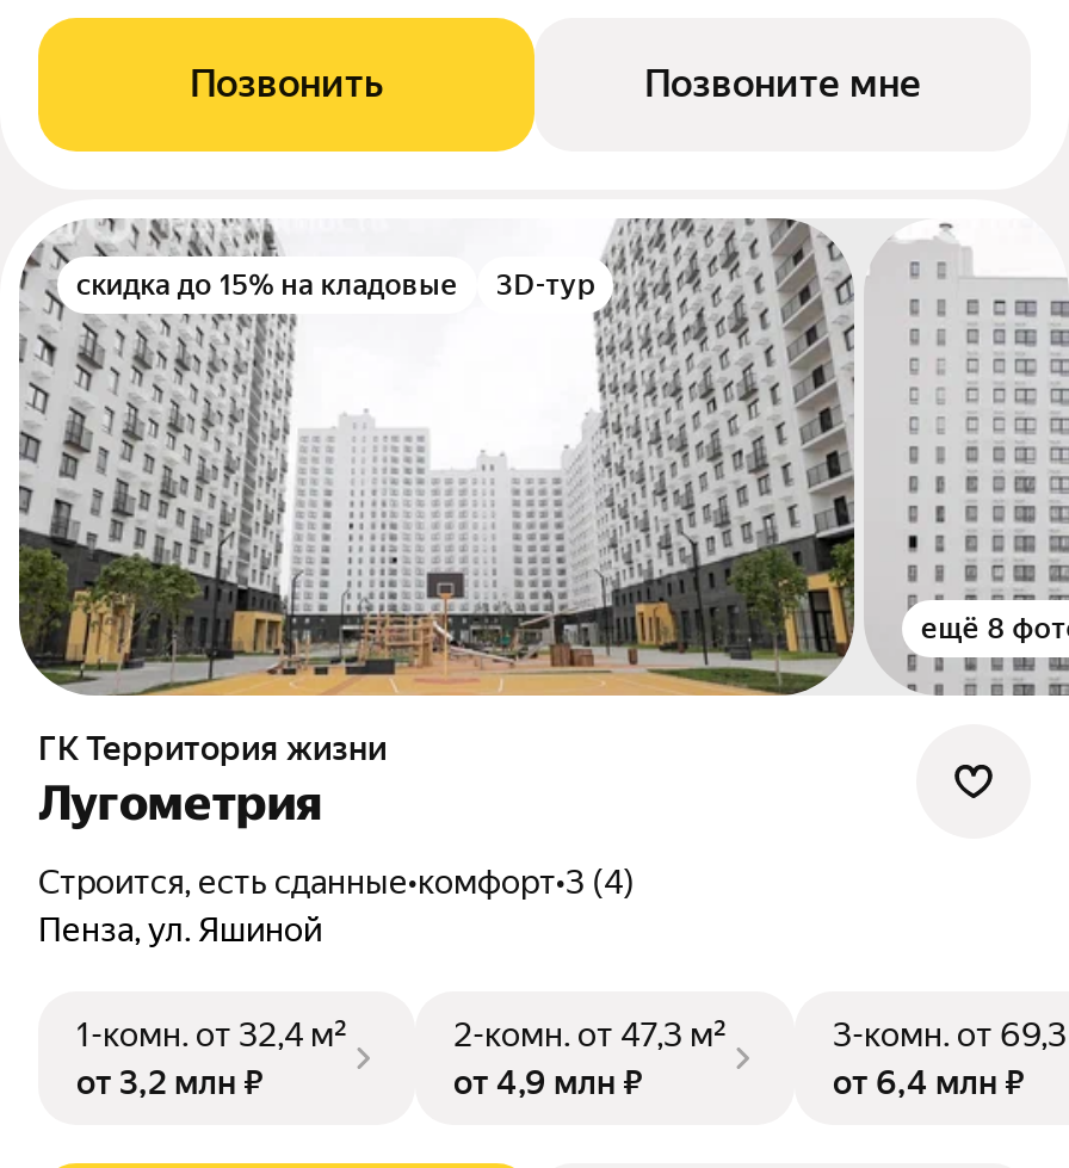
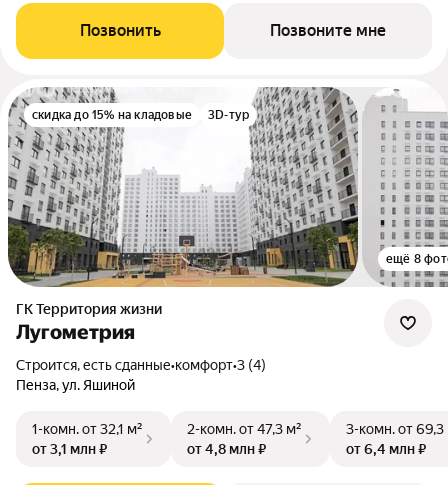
[76,1016,348,1054] 1-комн. от 32,4 м² -> [32,421,143,437] 1-комн. от 32,1 м²
[76,1063,262,1102] от 3,2 млн ₽ -> [32,441,107,457] от 3,1 млн ₽
[453,1063,642,1102] от 4,9 млн ₽ -> [187,441,266,457] от 4,8 млн ₽

